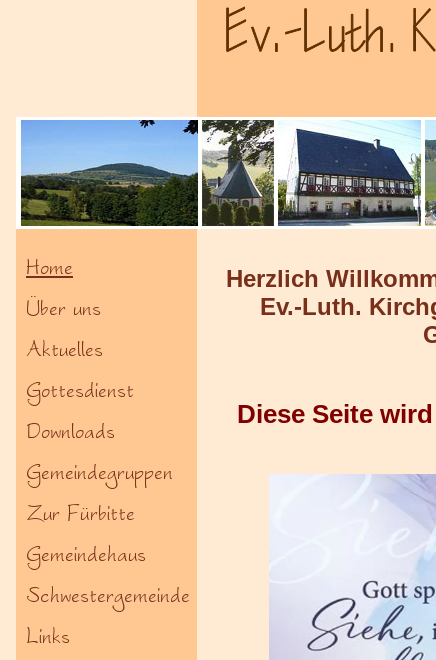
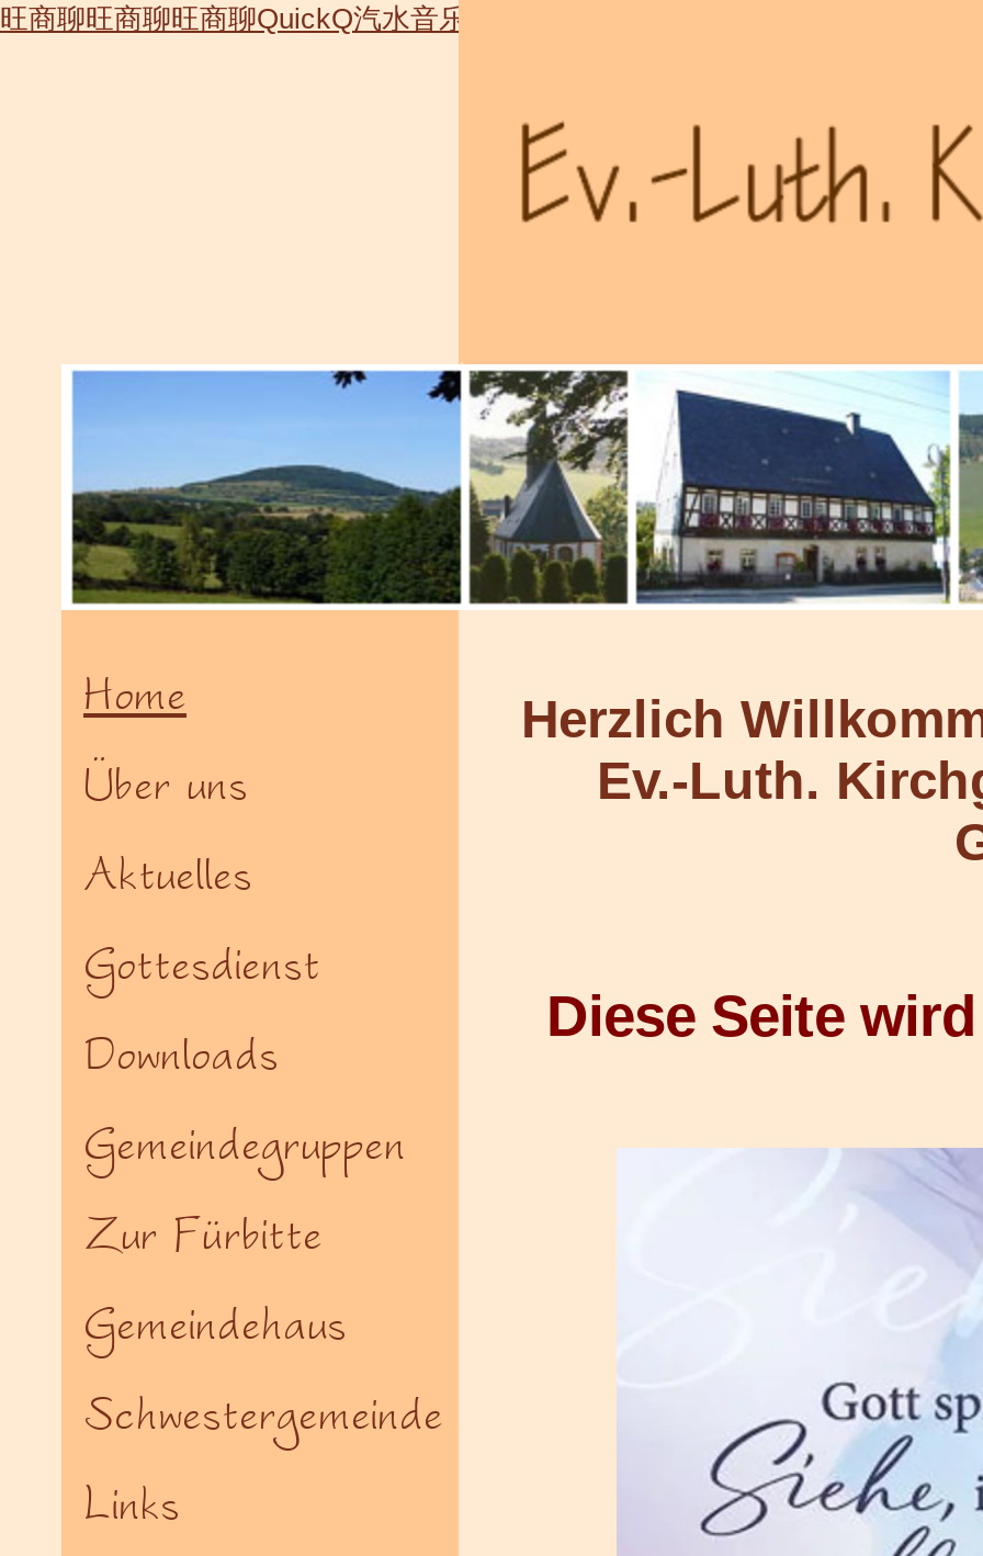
none -> [0,2,467,35] 旺商聊旺商聊旺商聊QuickQ汽水音乐

